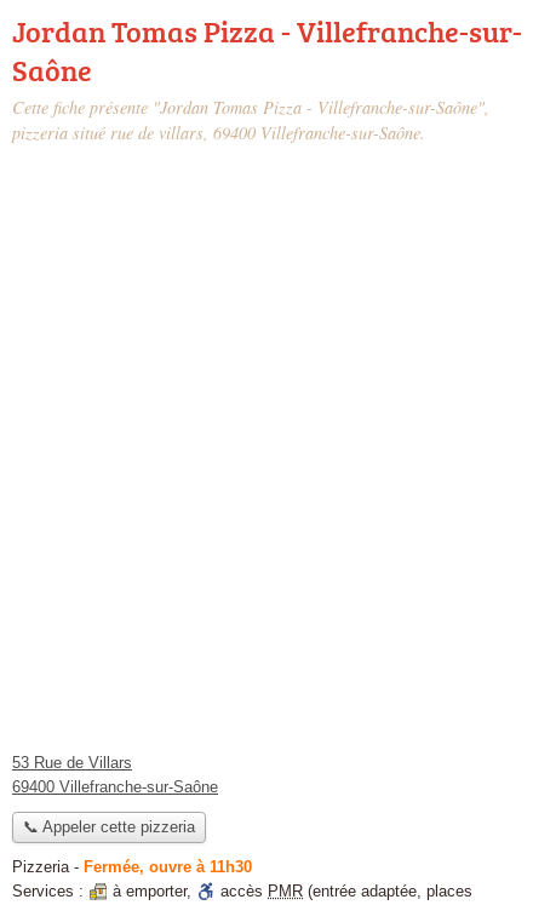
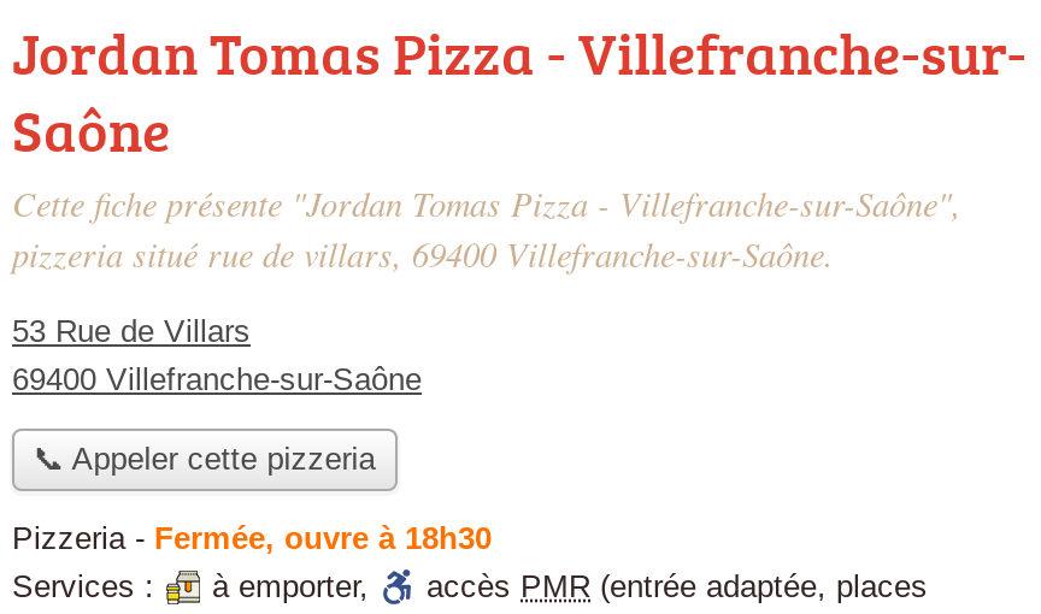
[12,858,252,876] Pizzeria - Fermée, ouvre à 11h30 -> [12,521,492,557] Pizzeria - Fermée, ouvre à 18h30

